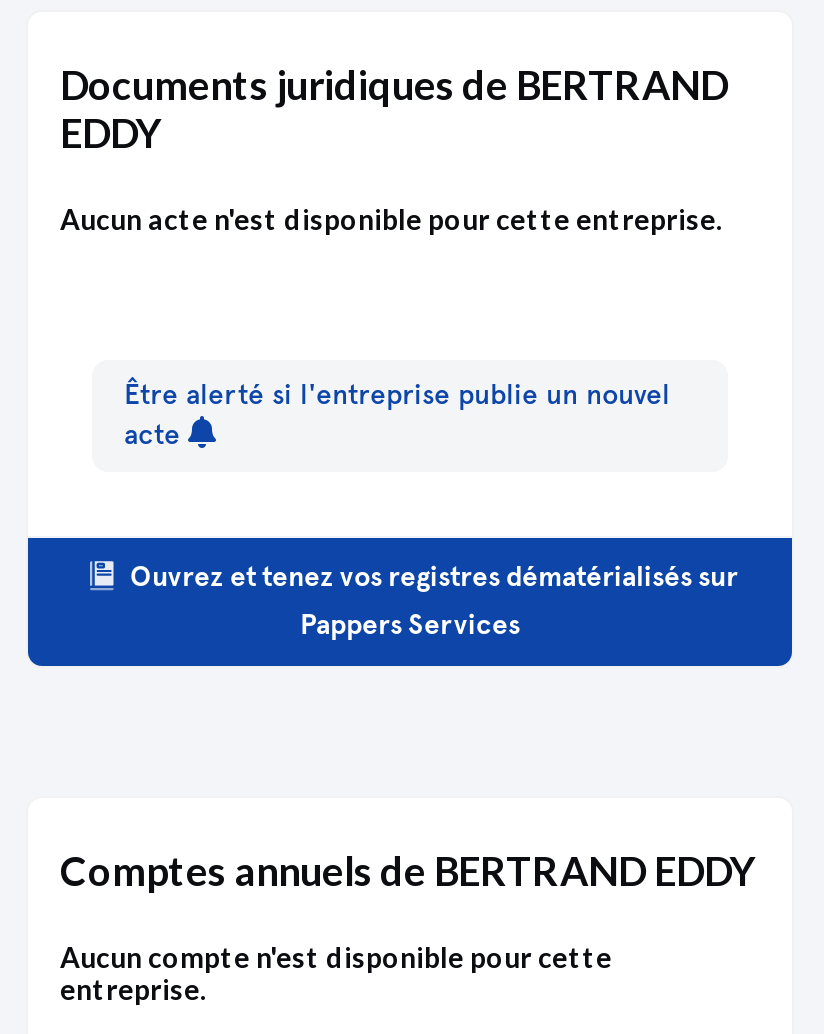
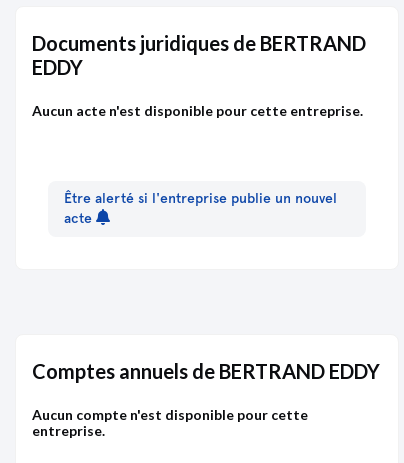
[26,536,794,668] [image] | Ouvrez et tenez vos registres dématérialisés sur | Pappers Services -> none

